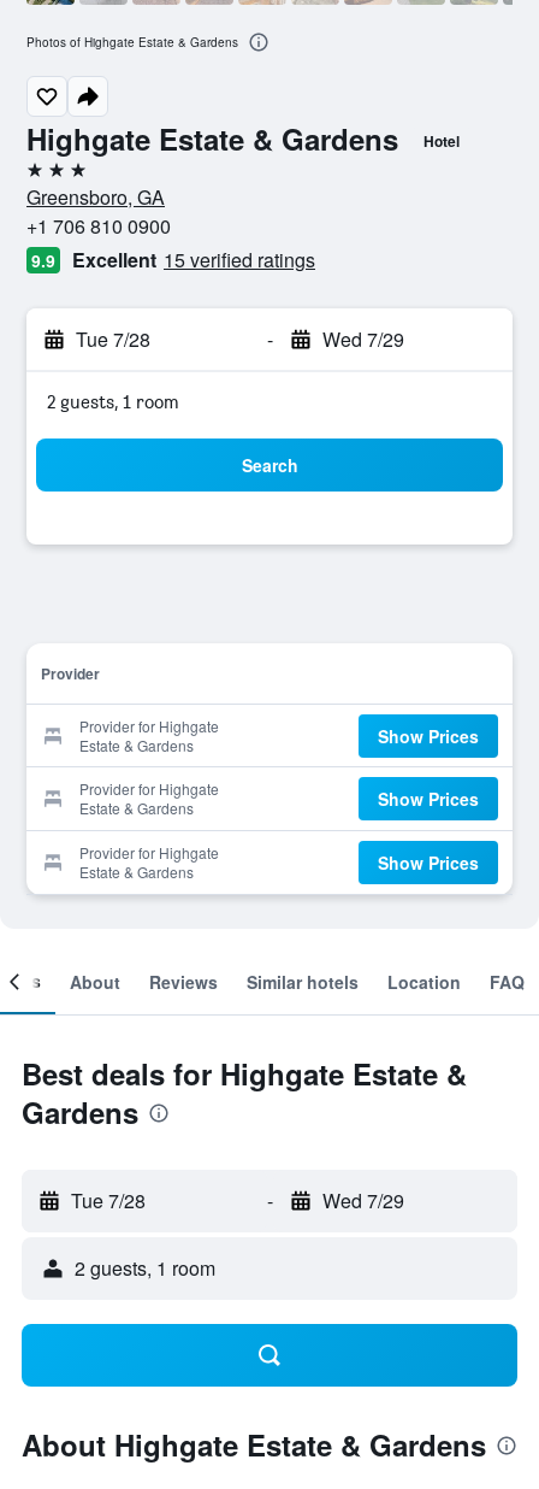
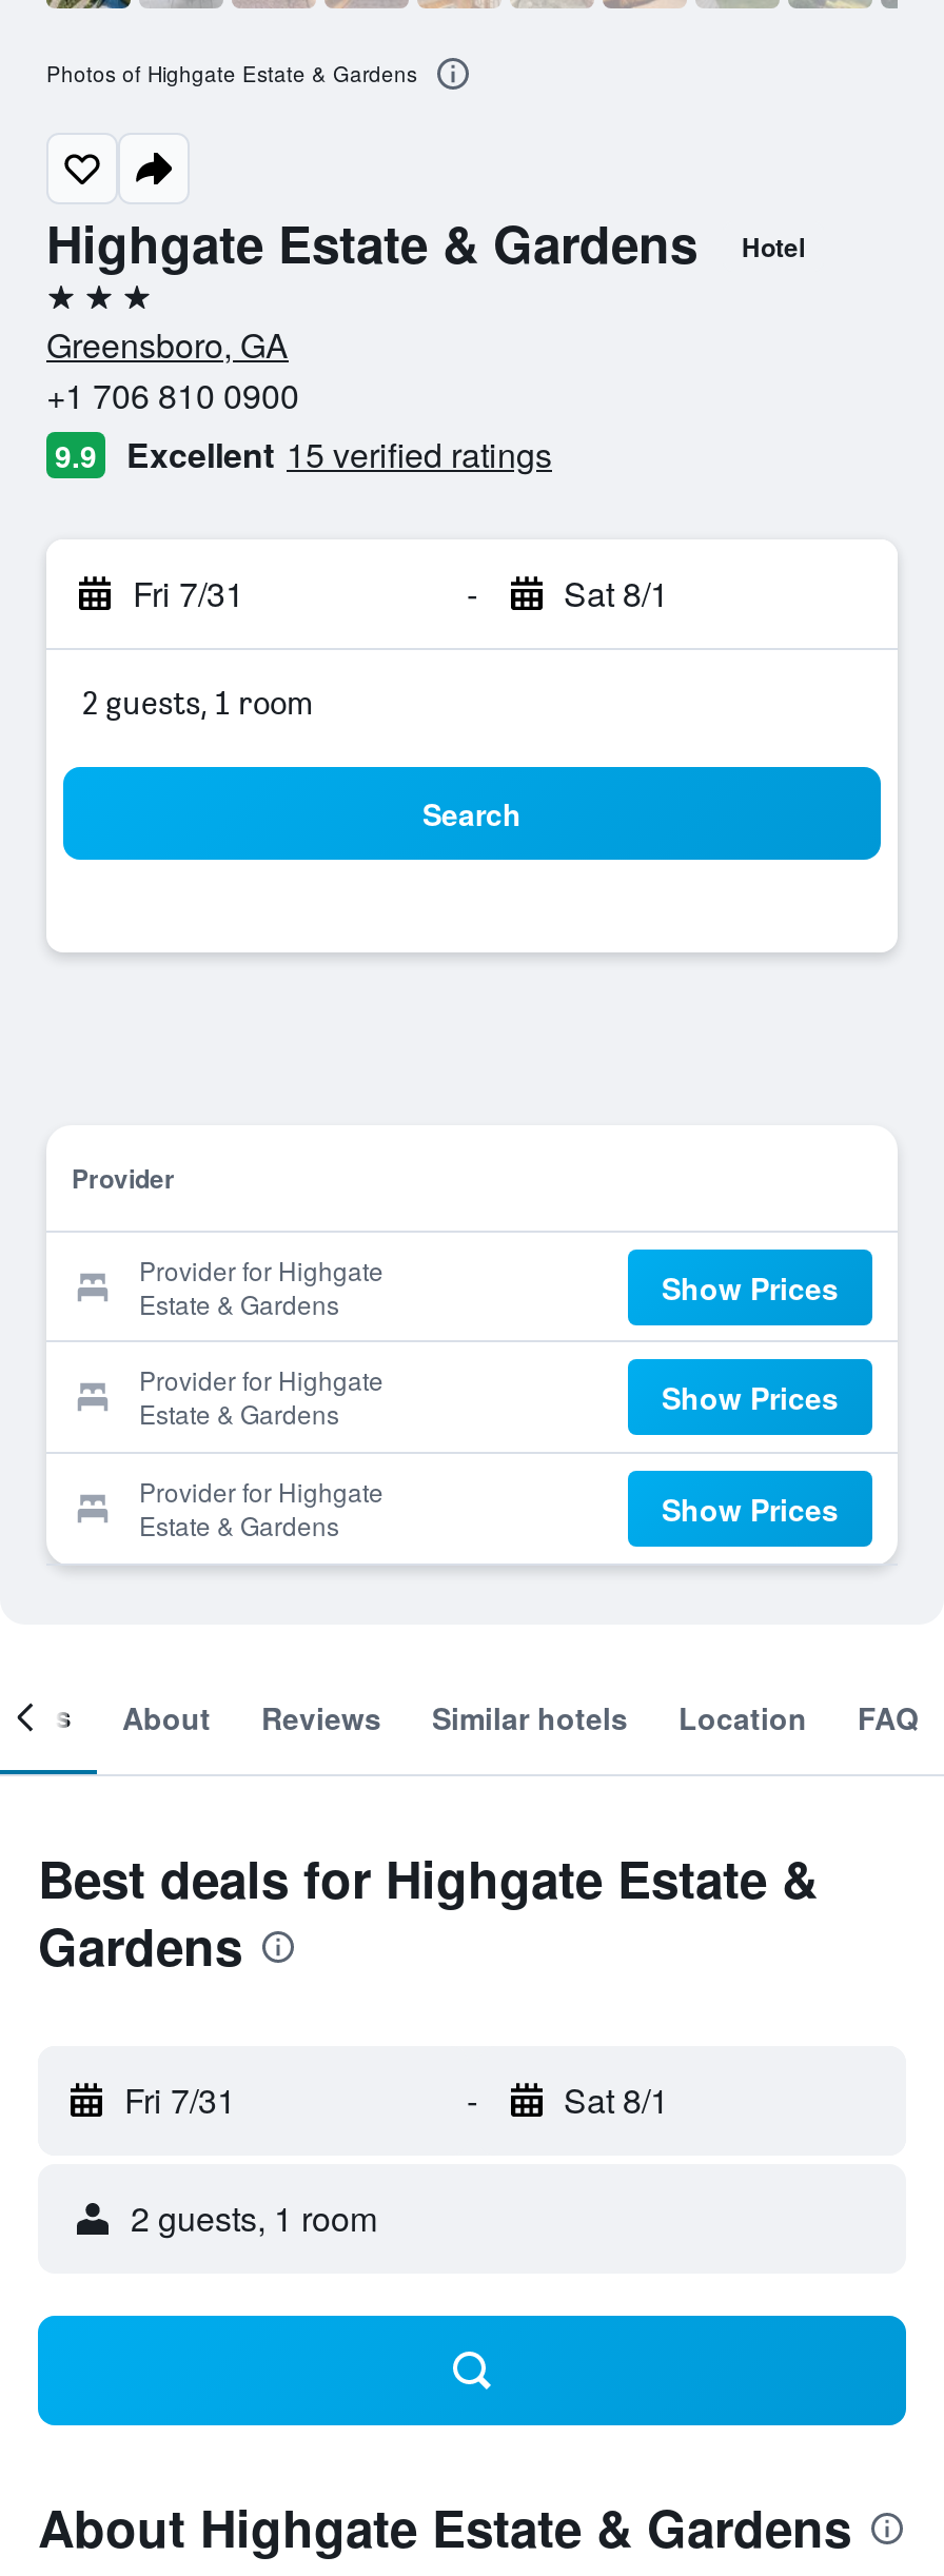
[76,325,150,353] Tue 7/28 -> [133,569,244,617] Fri 7/31
[322,325,404,353] Wed 7/29 -> [564,569,669,617] Sat 8/1
[71,1187,146,1214] Tue 7/28 -> [124,2076,236,2124] Fri 7/31
[322,1187,404,1214] Wed 7/29 -> [564,2076,669,2124] Sat 8/1

